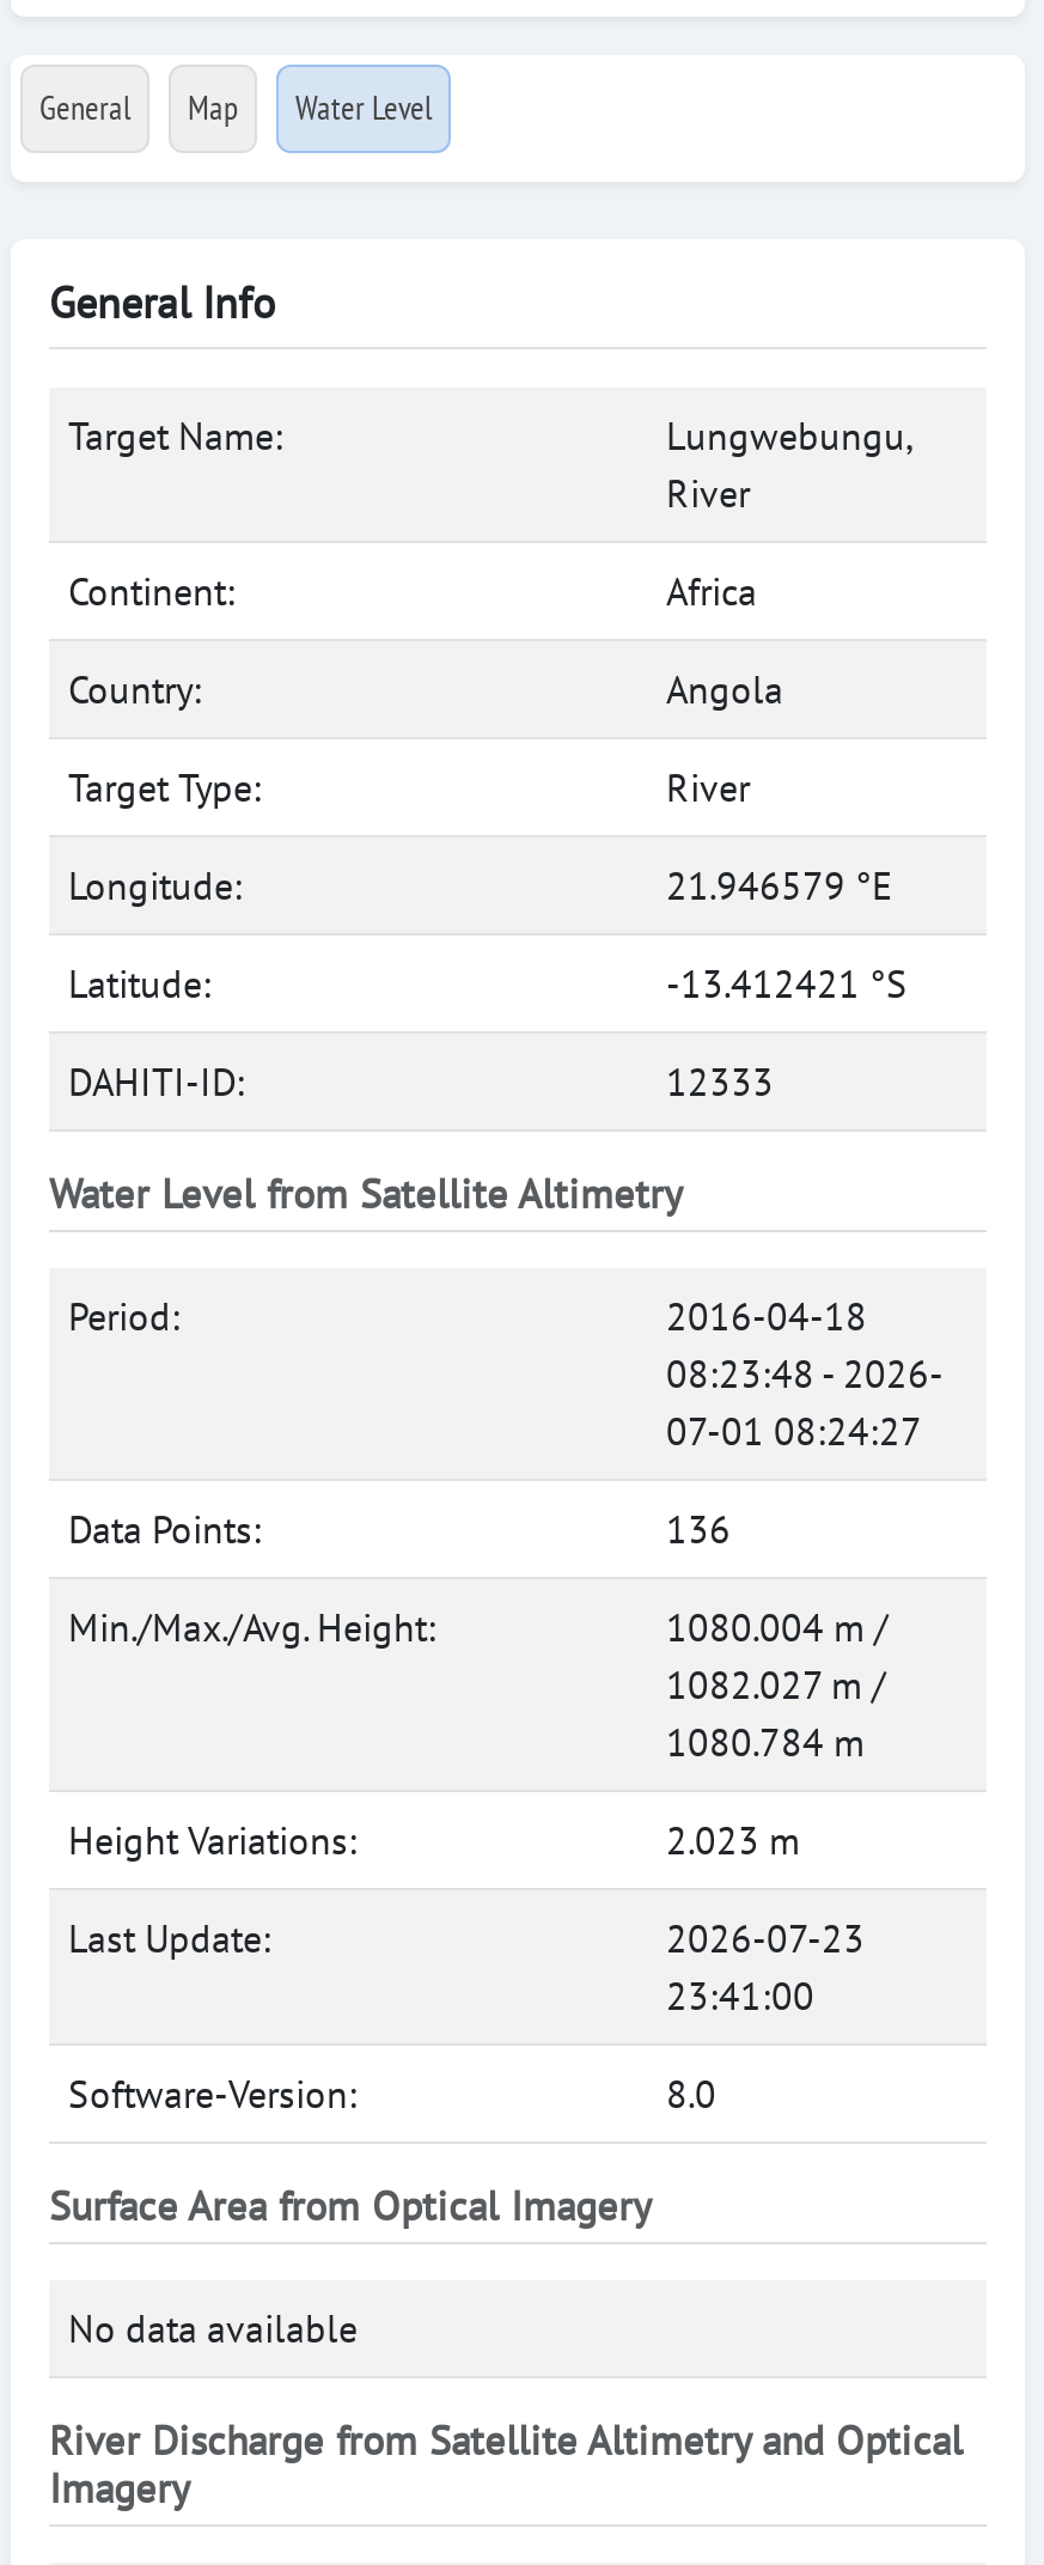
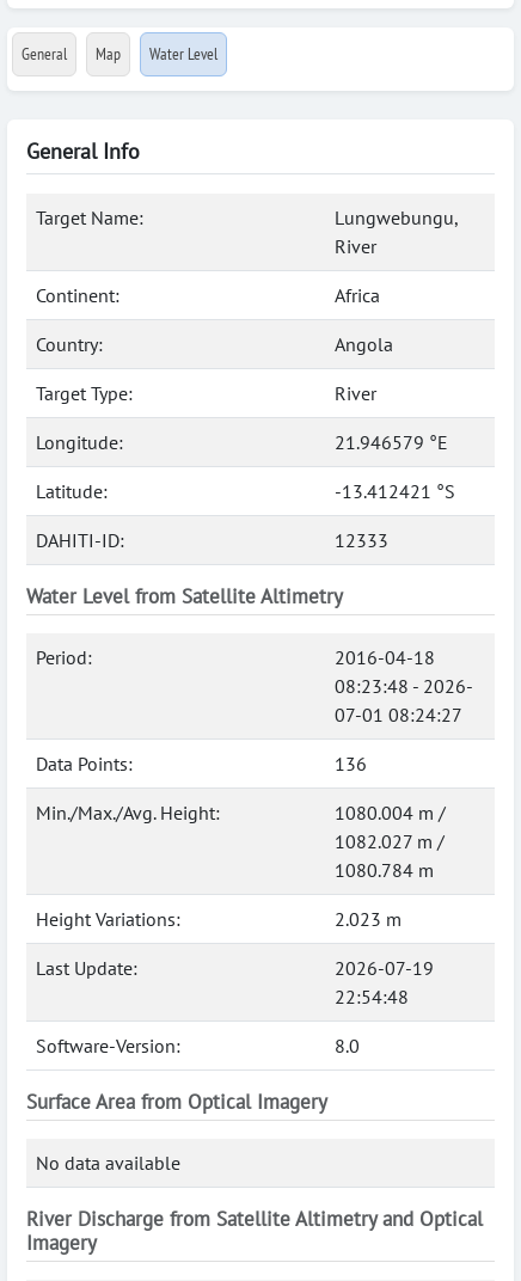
[666,1914,865,1962] 2026-07-23 -> [335,956,434,980] 2026-07-19
[666,1972,814,2019] 23:41:00 -> [335,985,409,1009] 22:54:48

